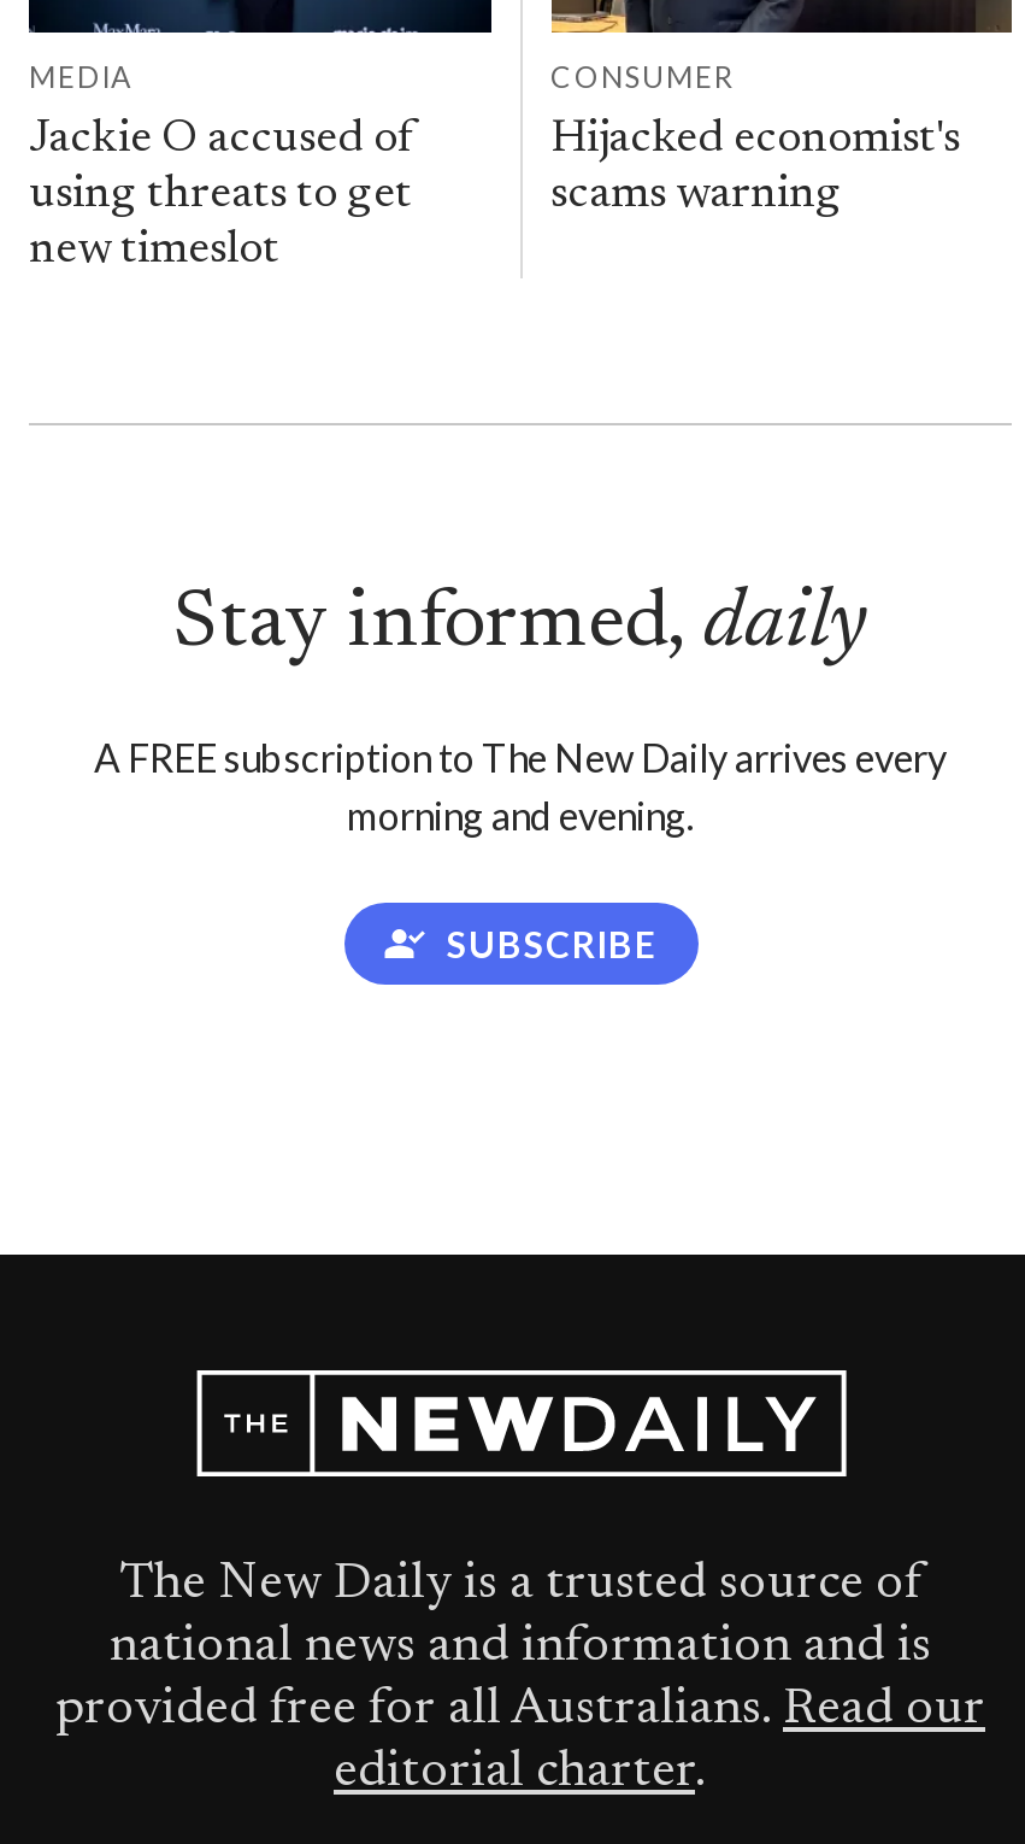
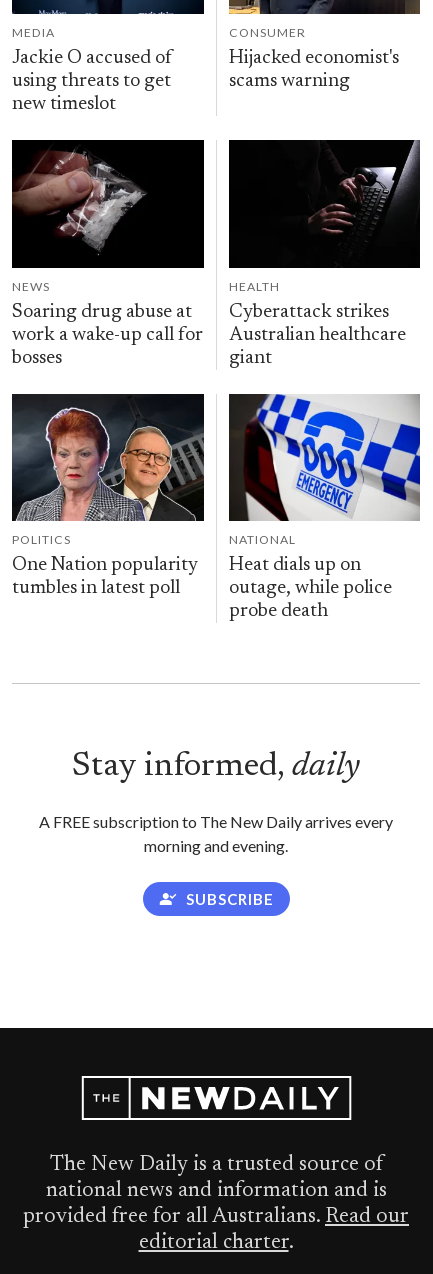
none -> [12,139,204,368] [image] | NEWS | Soaring drug abuse at | work a wake-up call for | bosses
none -> [12,374,205,598] [image] | POLITICS | One Nation popularity | tumbles in latest poll
none -> [228,375,421,621] [image] | NATIONAL | Heat dials up on | outage, while police | probe death
none -> [228,139,420,368] [image] | HEALTH | Cyberattack strikes | Australian healthcare | giant

